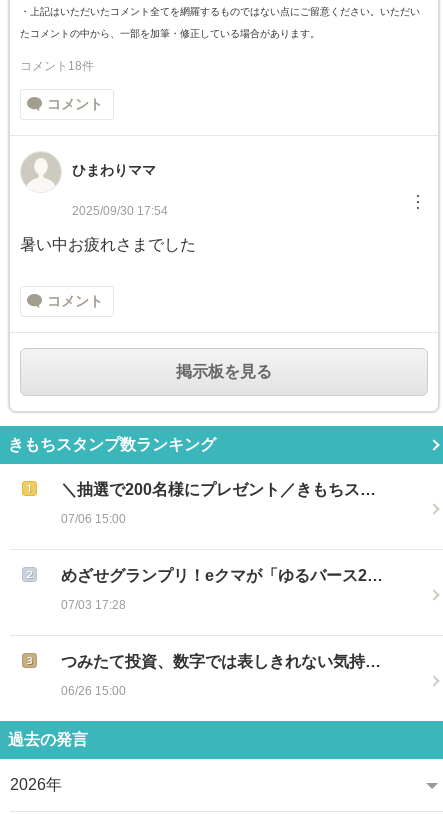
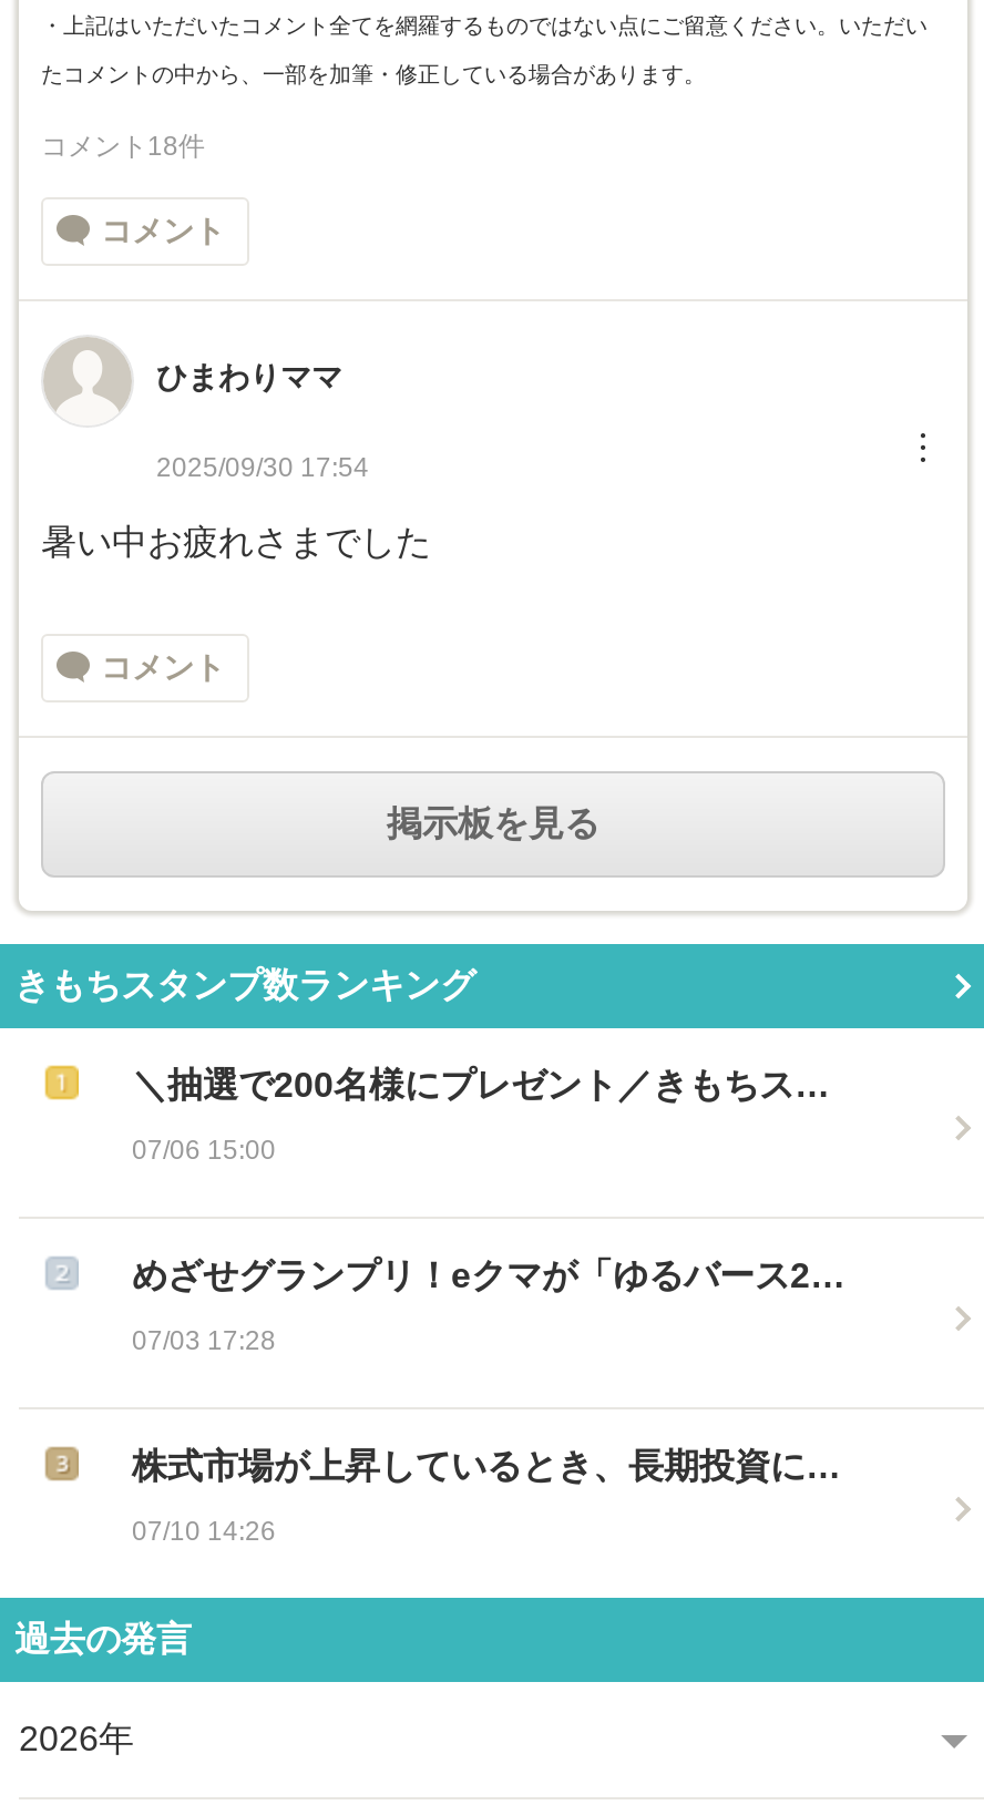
[61,653,381,670] つみたて投資、数字では表しきれない気持… -> [132,1448,841,1485] 株式市場が上昇しているとき、長期投資に…
[61,684,126,698] 06/26 15:00 -> [132,1516,276,1547] 07/10 14:26

